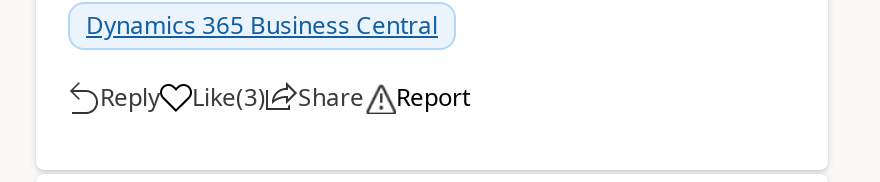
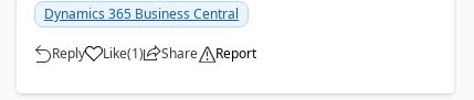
[236,80,266,114] (3) -> [127,44,144,63] (1)

